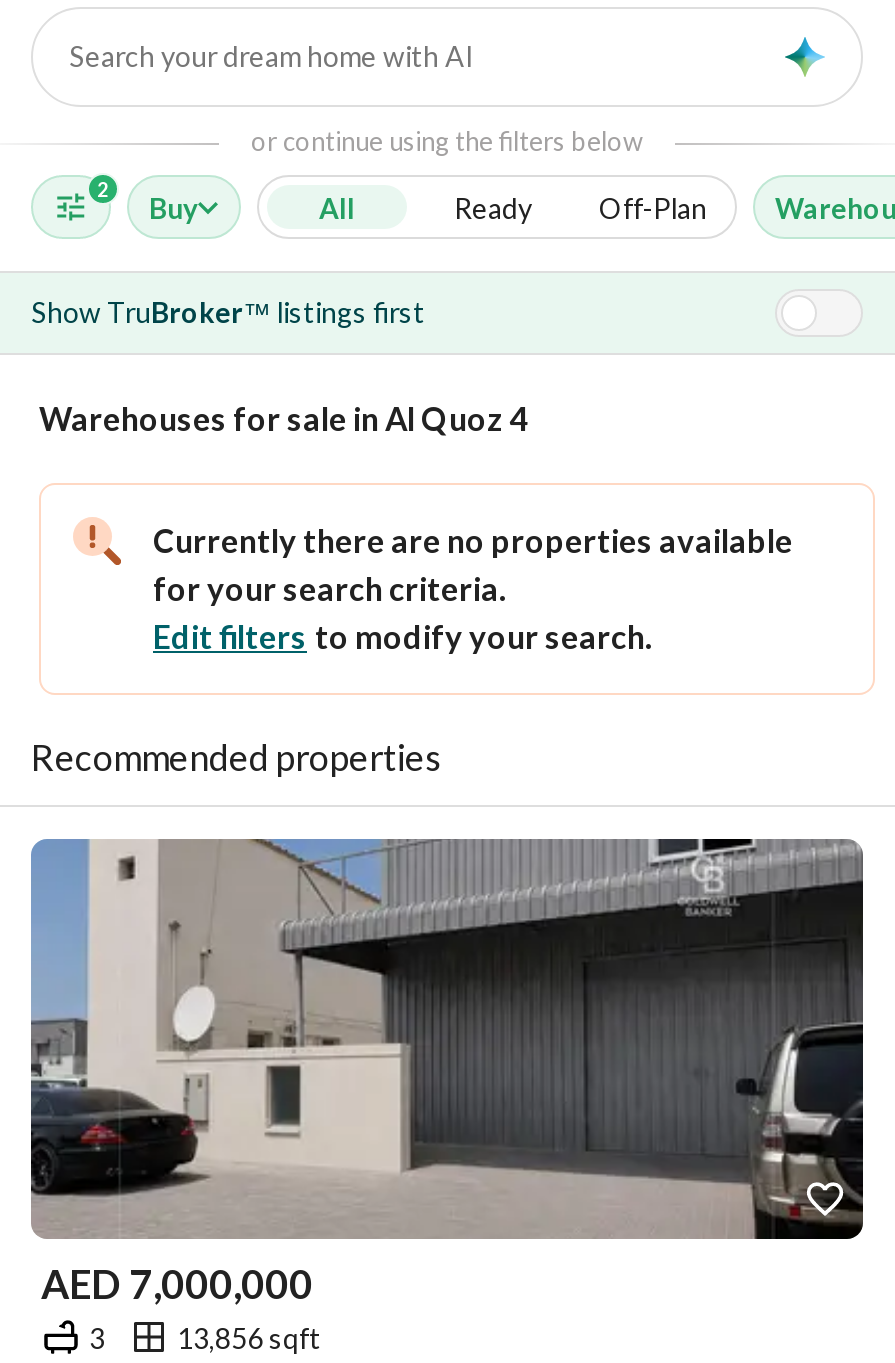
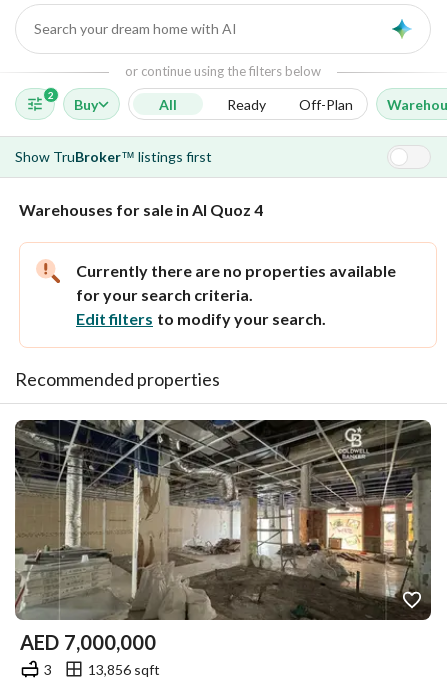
[29,837,865,1239] [image] -> [14,419,432,620] [image]

